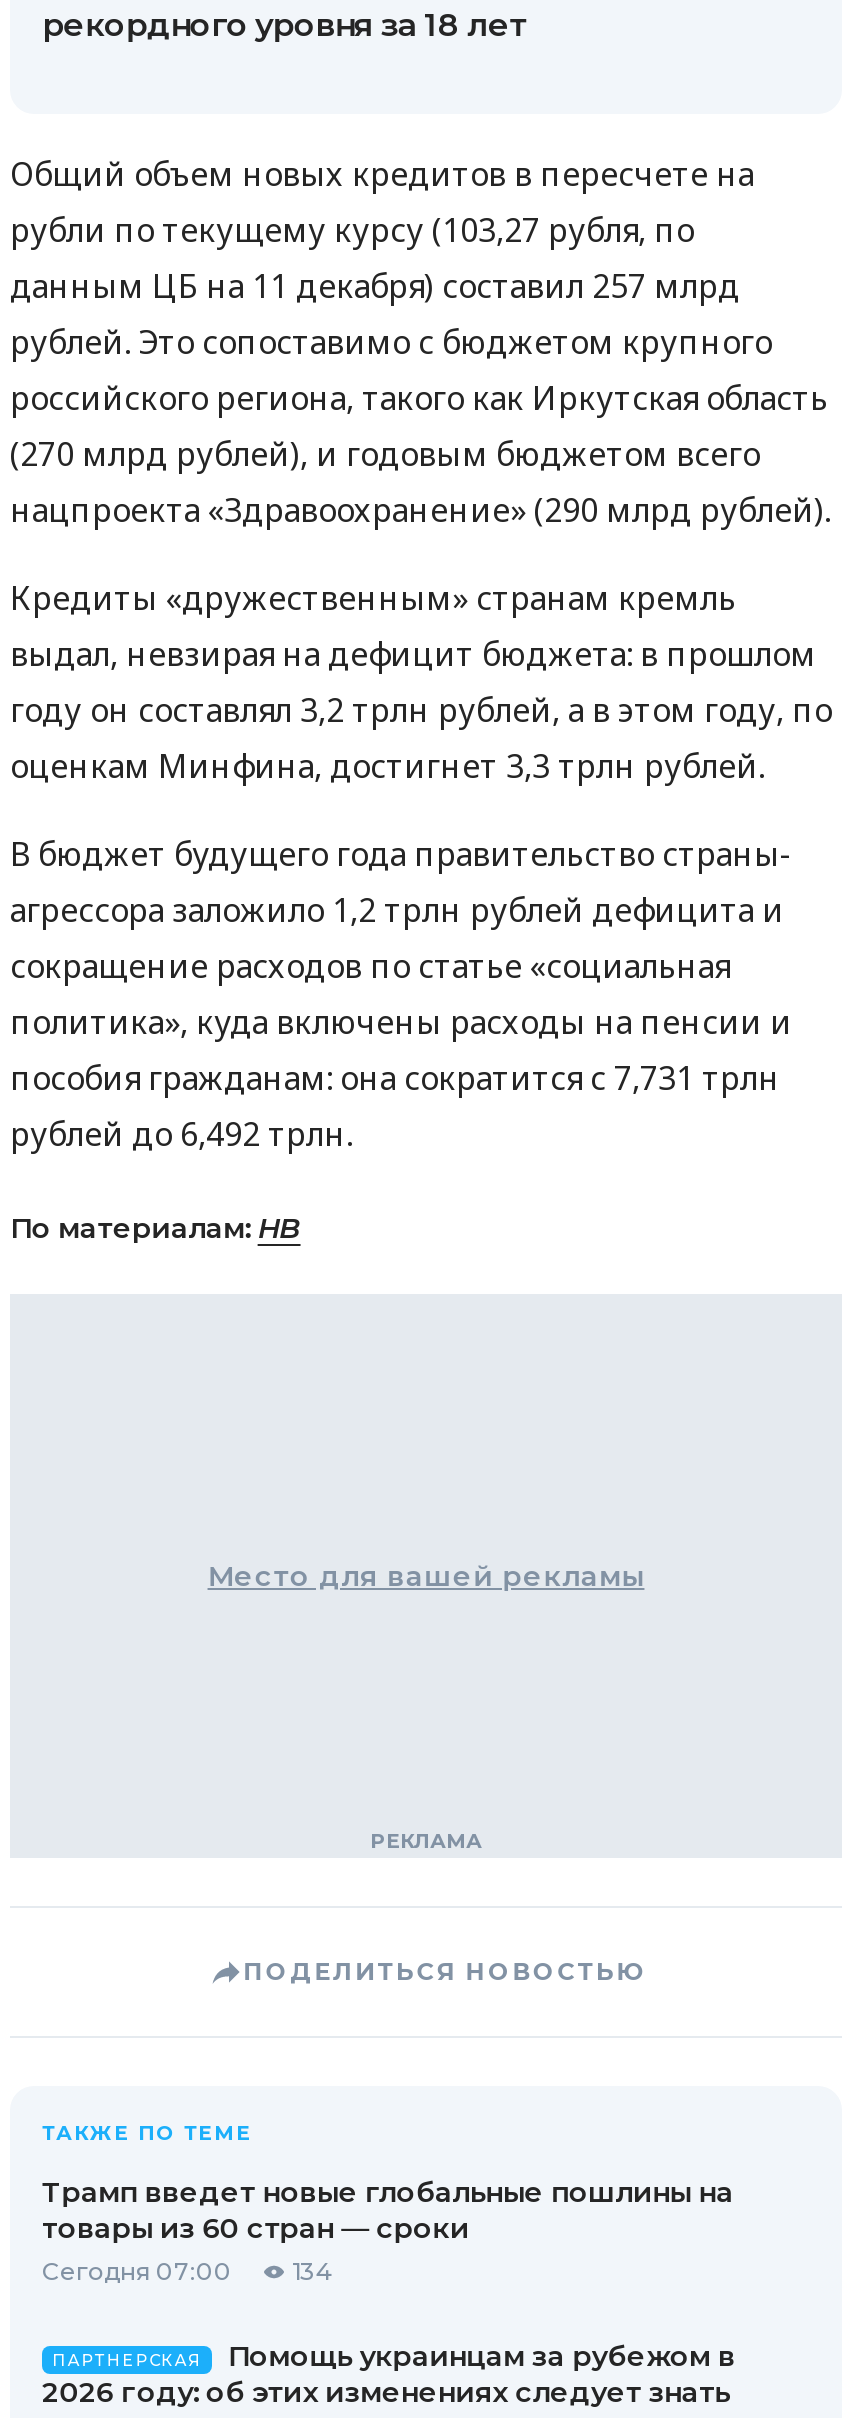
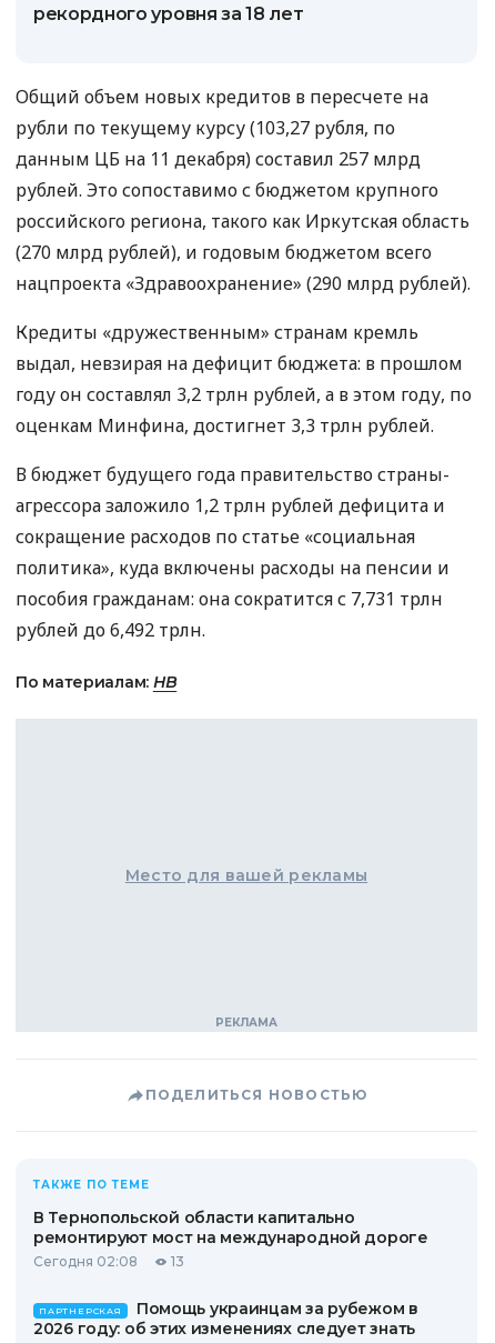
[42,2174,734,2286] Трамп введет новые глобальные пошлины на | товары из 60 стран — сроки | Сегодня 07:00 | 134 -> [33,1207,428,1270] В Тернопольской области капитально | ремонтируют мост на международной дороге | Сегодня 02:08 | 13

